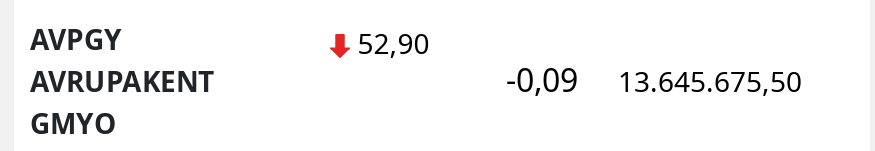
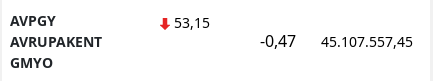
[358,24,430,62] 52,90 -> [174,13,210,32] 53,15
[506,58,578,102] -0,09 -> [260,30,296,52] -0,47
[618,62,802,100] 13.645.675,50 -> [321,32,413,51] 45.107.557,45

